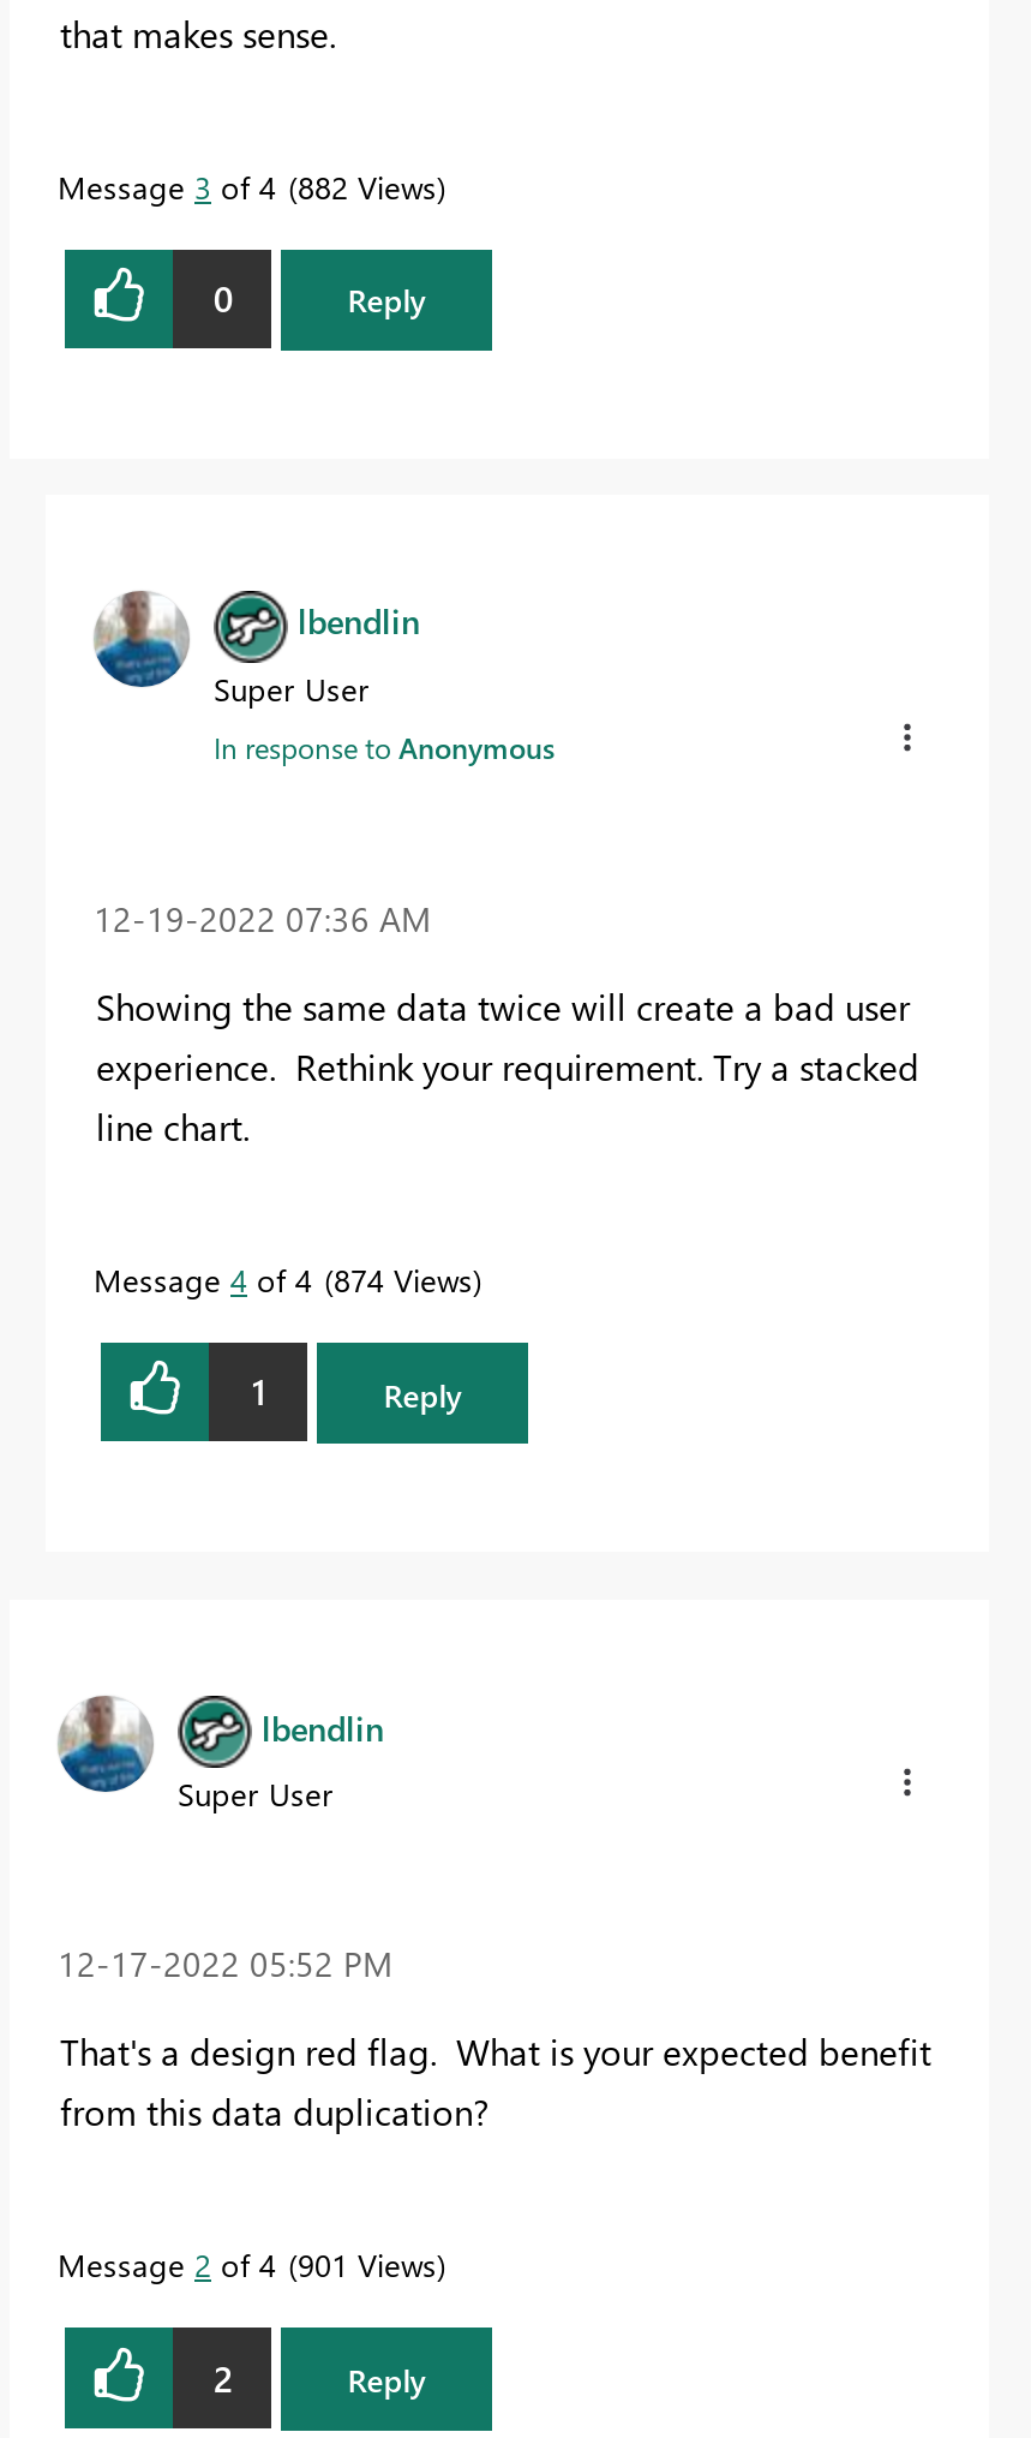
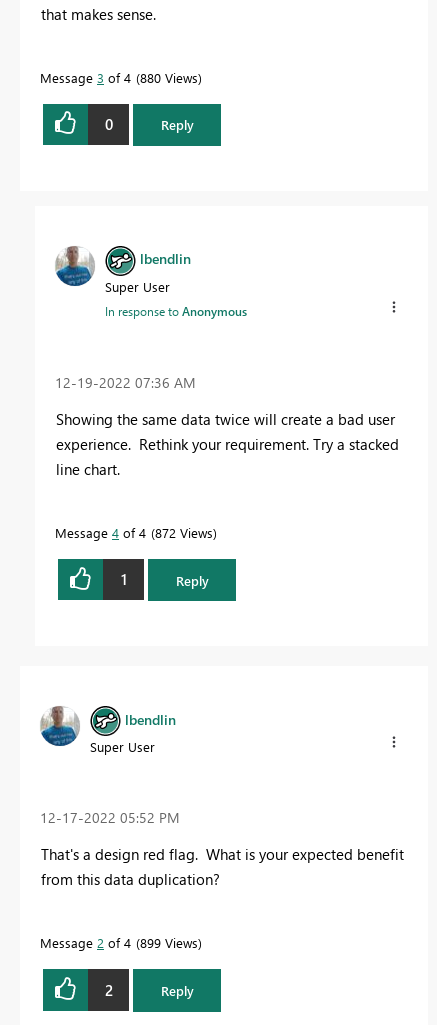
[58,165,437,205] Message 3 of 4 882 Views -> [40,68,198,85] Message 3 of 4 880 Views
[94,1259,473,1299] Message 4 of 4 874 Views -> [55,524,213,541] Message 4 of 4 872 Views
[58,2244,437,2285] Message 2 of 4 901 Views -> [40,934,198,951] Message 2 of 4 899 Views

